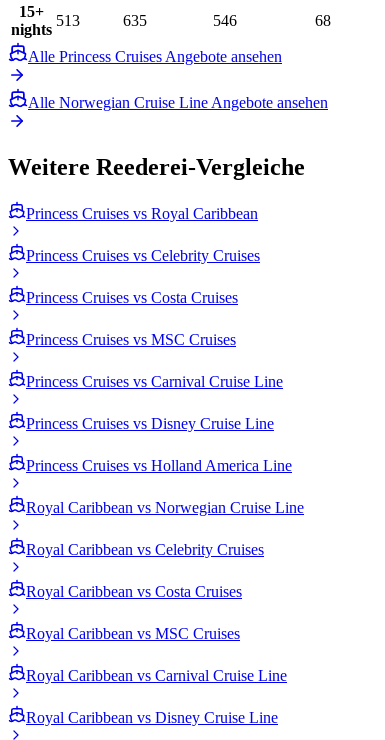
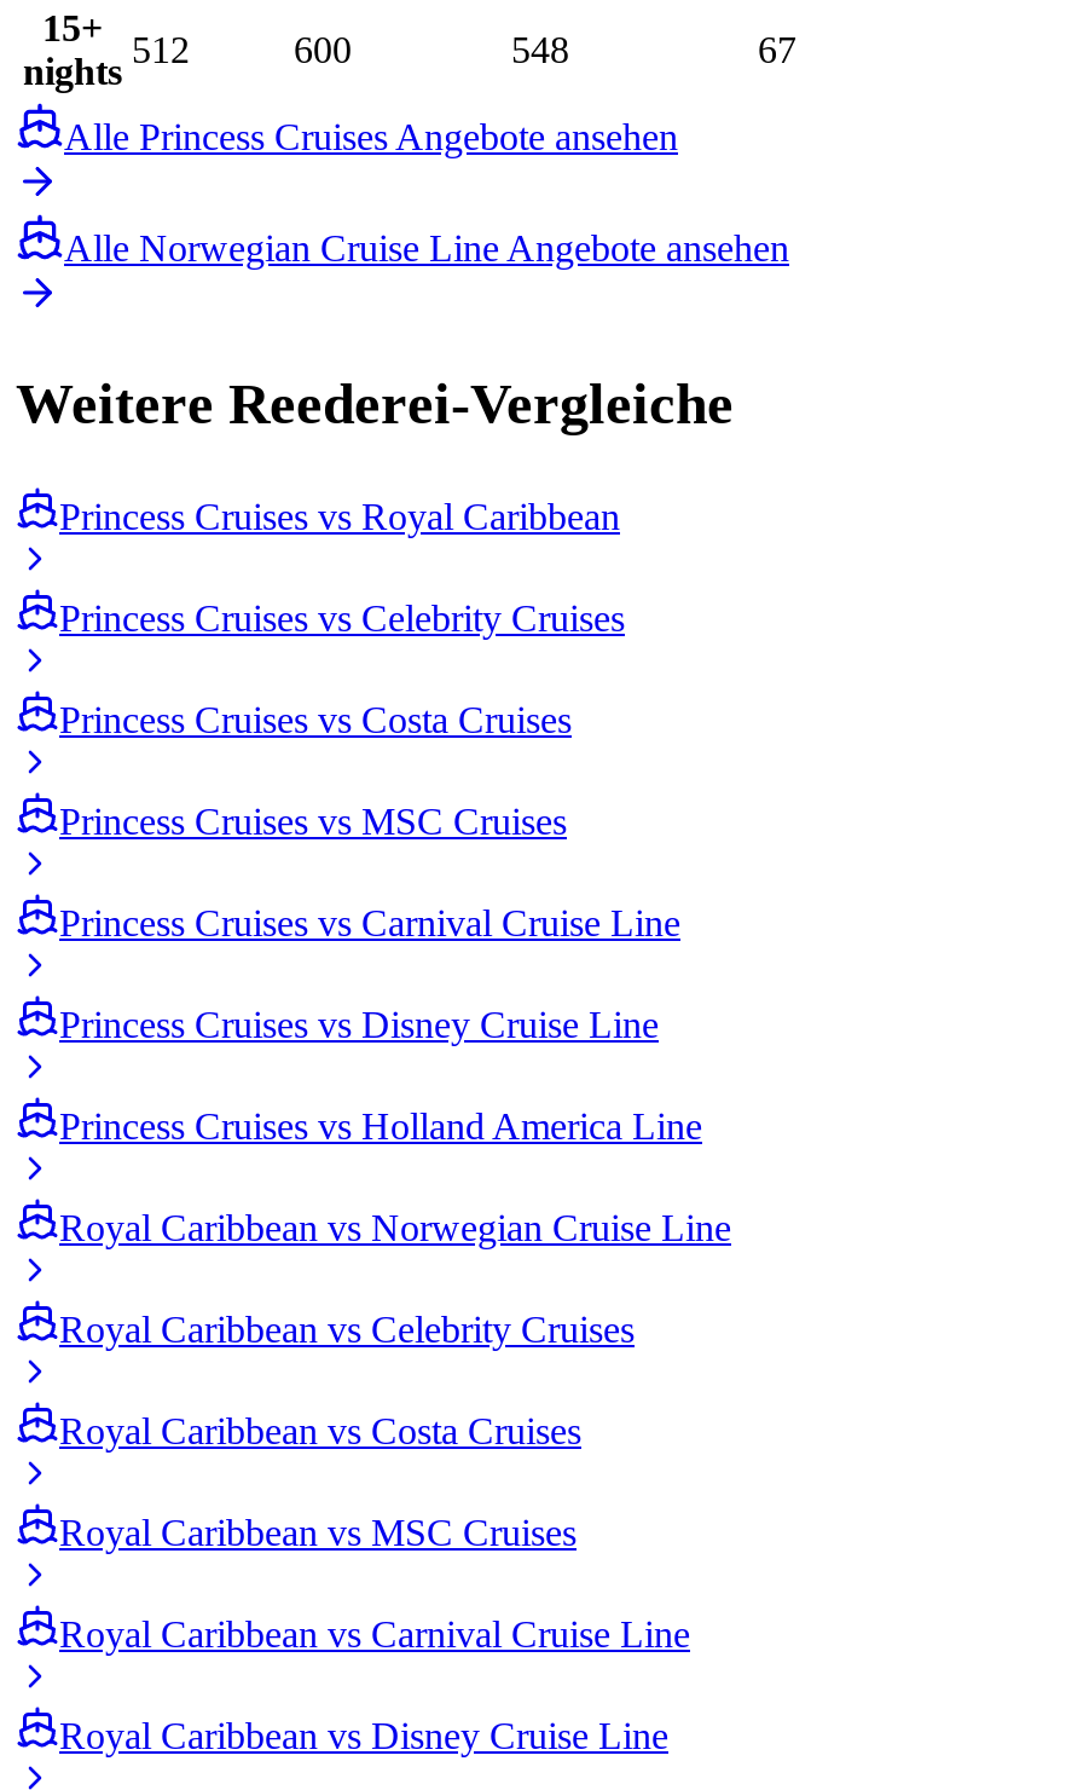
[56,12,80,29] 513 -> [132,30,190,71] 512
[123,12,147,29] 635 -> [294,30,352,71] 600
[213,12,237,29] 546 -> [511,30,569,71] 548
[315,12,331,29] 68 -> [758,30,796,71] 67

